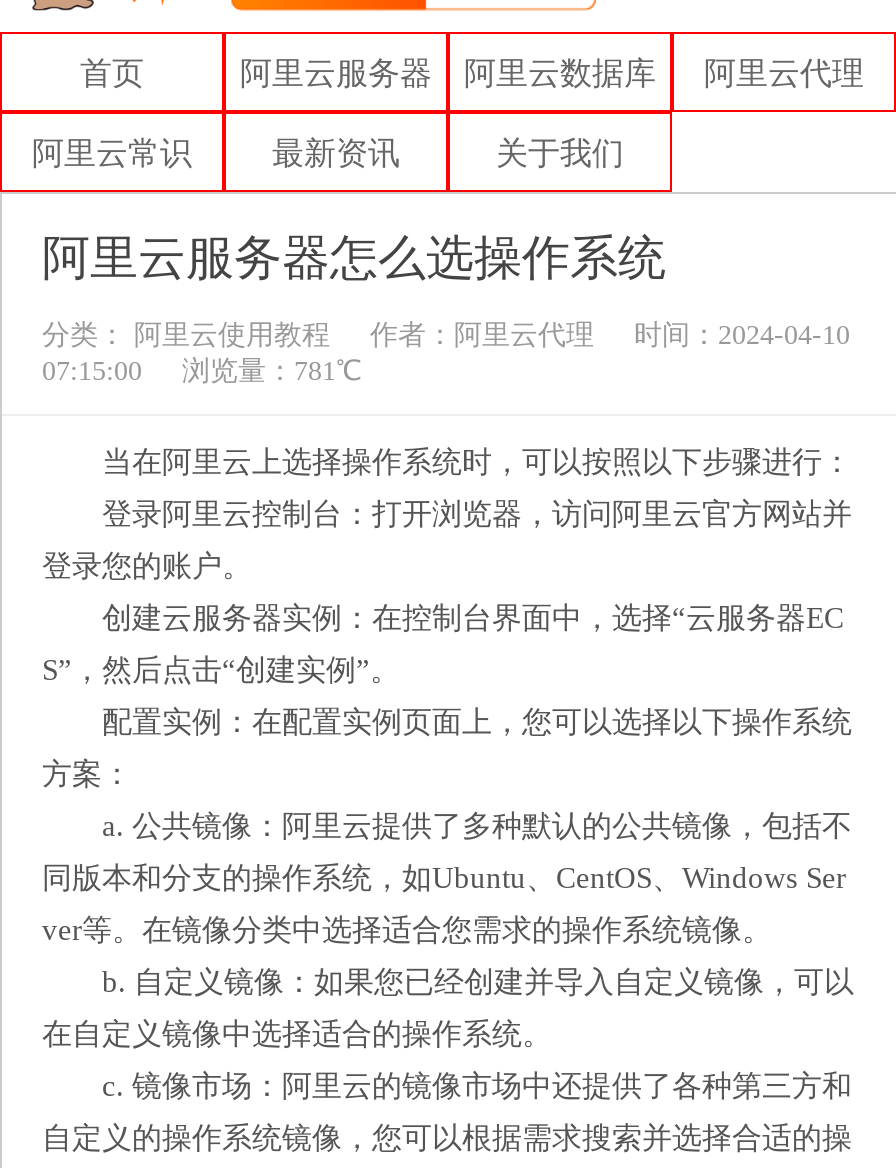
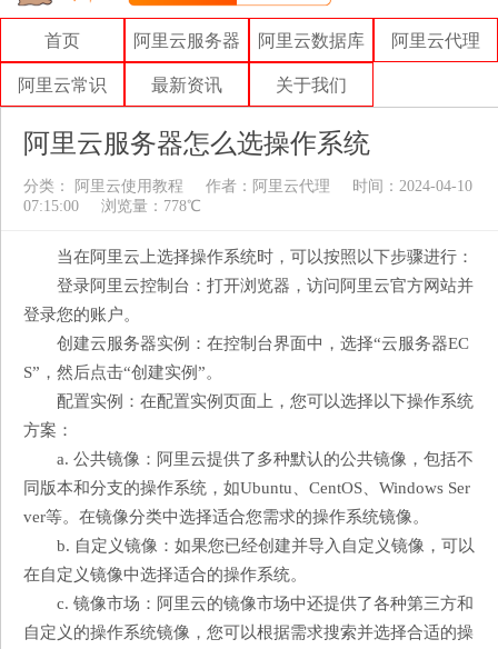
[42,356,362,386] 07:15:00 浏览量：781℃ -> [23,198,201,214] 07:15:00 浏览量：778℃

